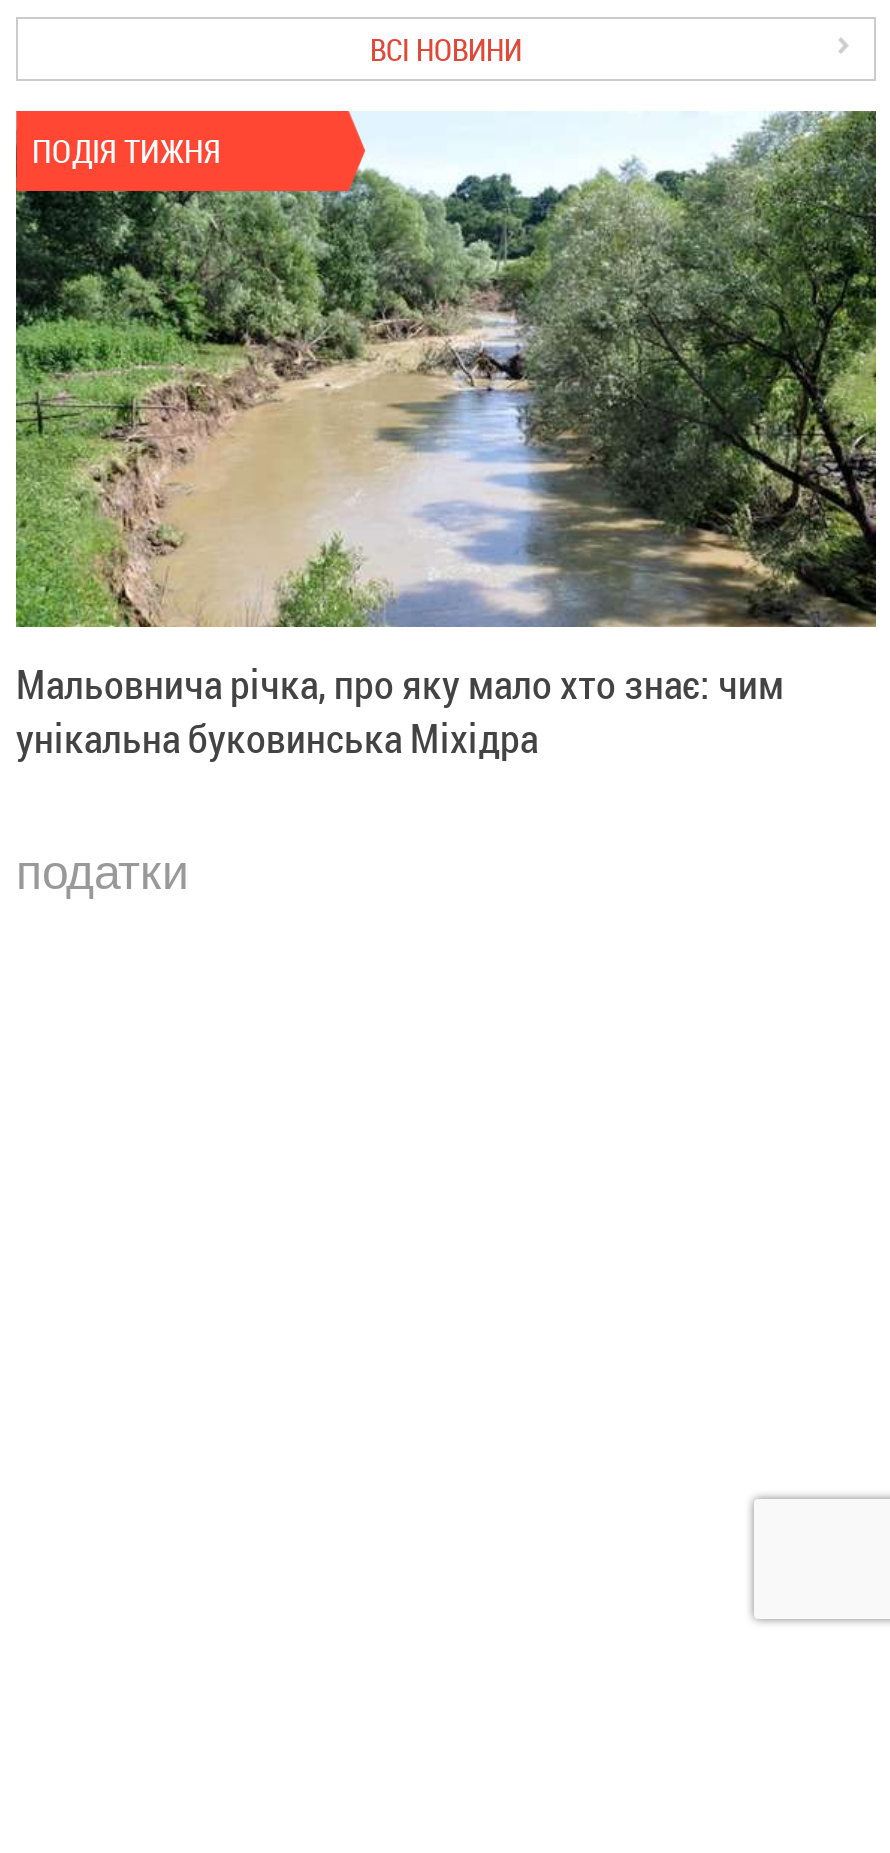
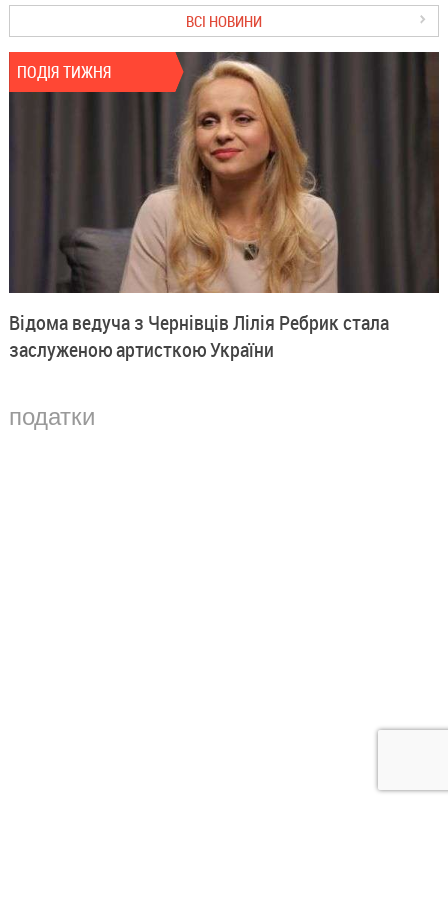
[14,111,878,764] [image] | Мальовнича річка, про яку мало хто знає: чим | унікальна буковинська Міхідра -> [8,51,440,363] [image] | Відома ведуча з Чернівців Лілія Ребрик стала | заслуженою артисткою України

